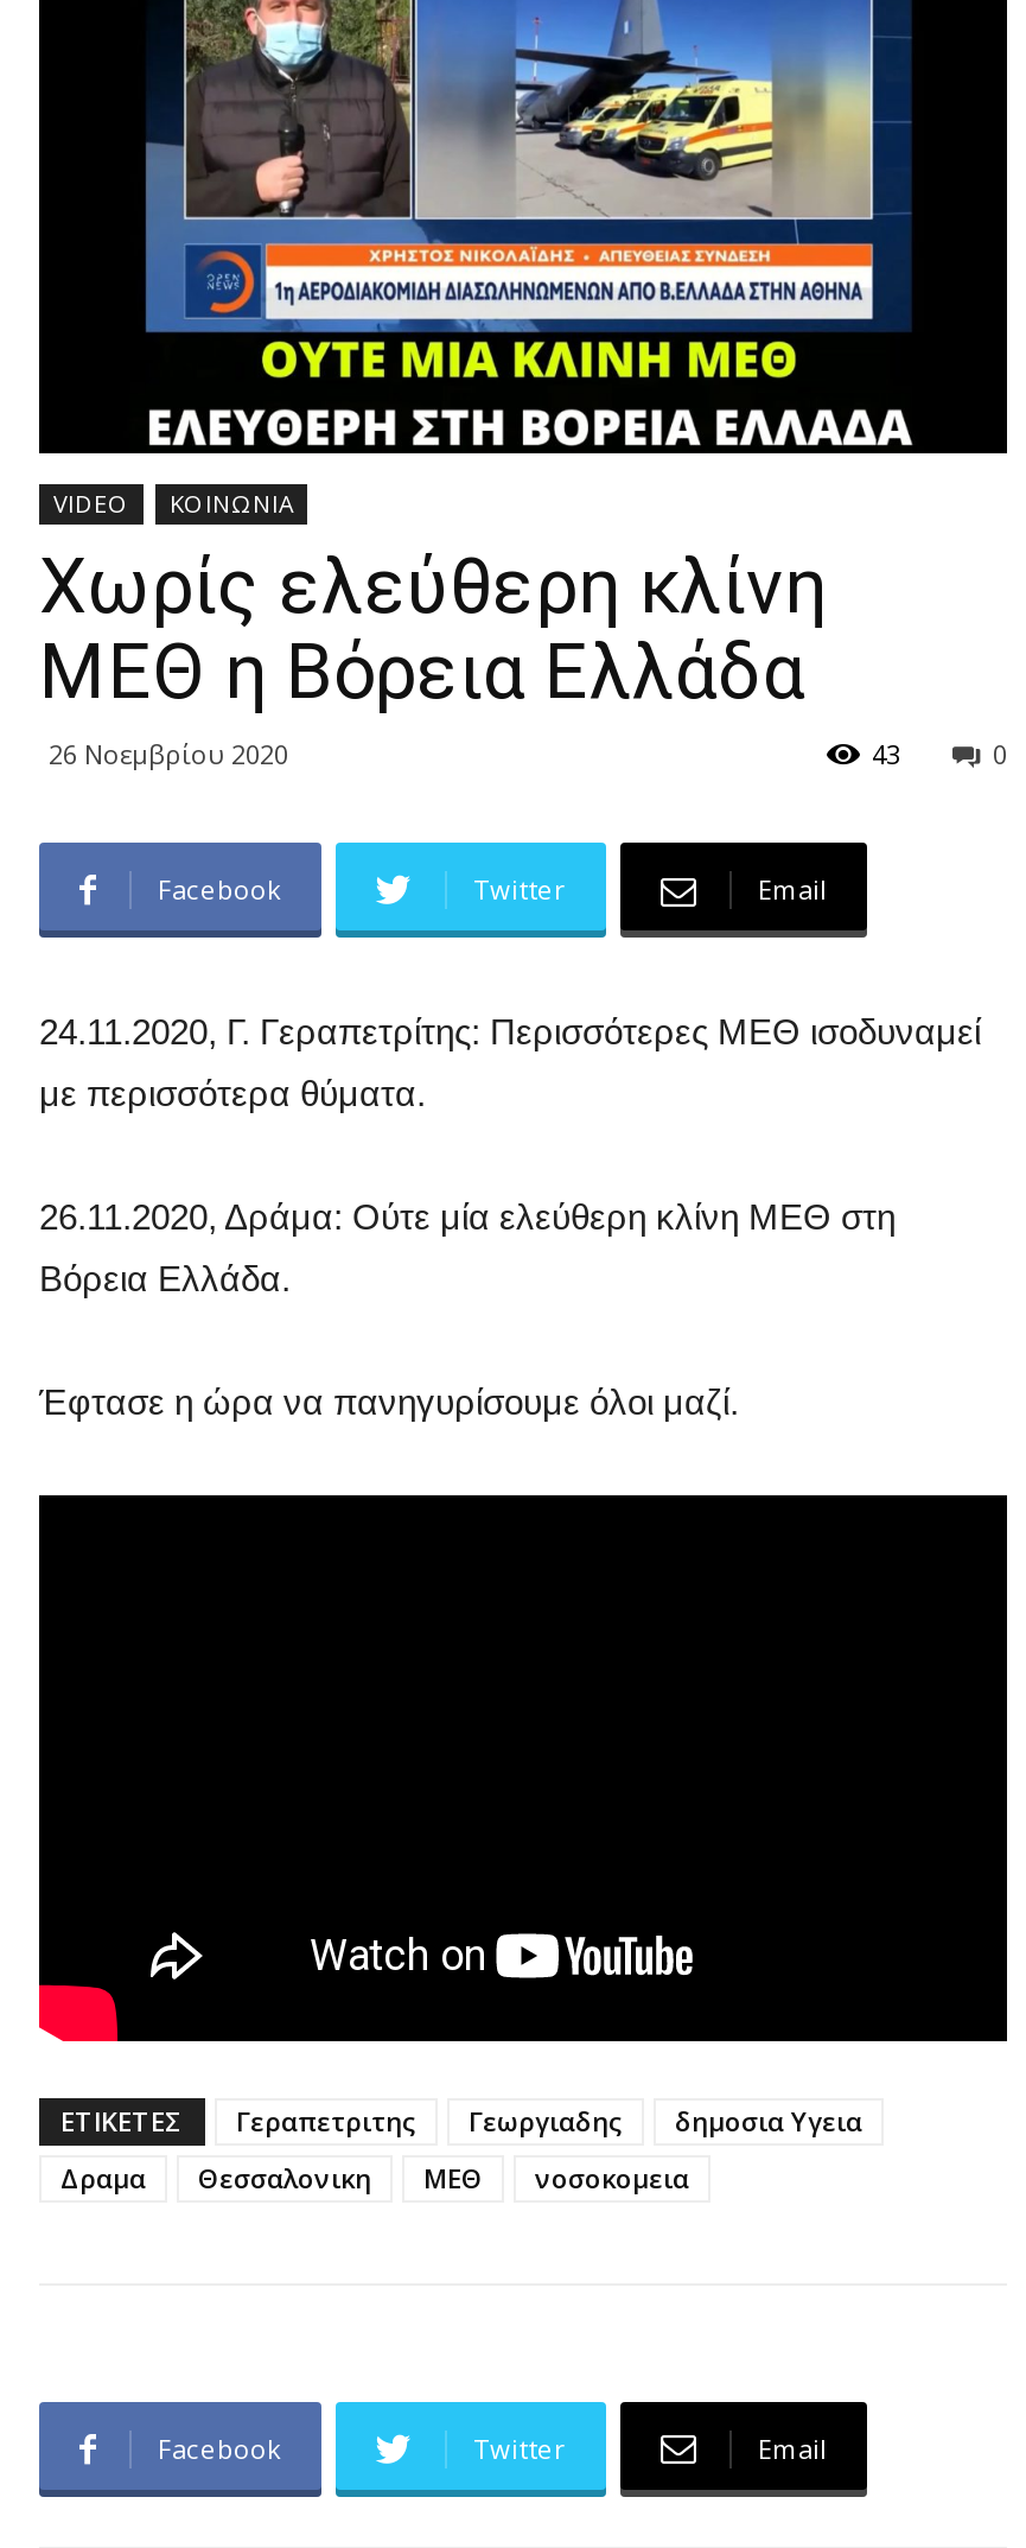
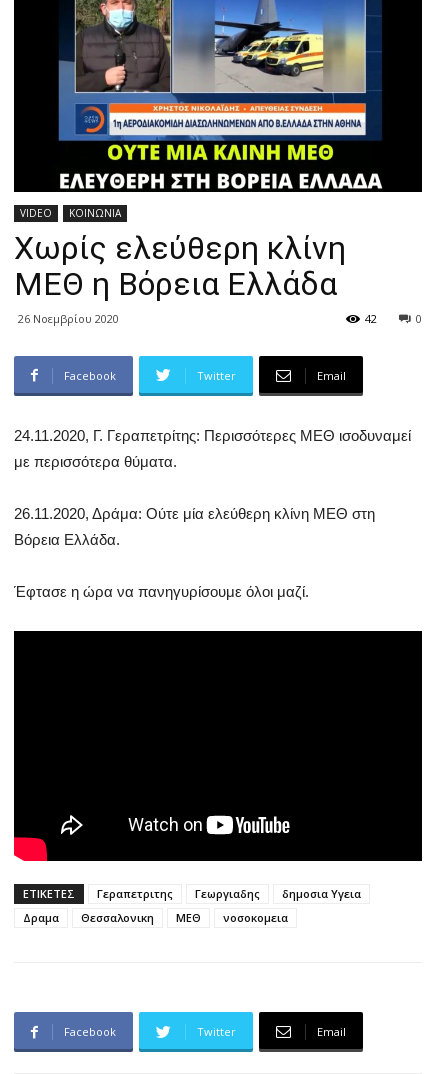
[872,737,900,773] 43 -> [365,311,377,326] 42

